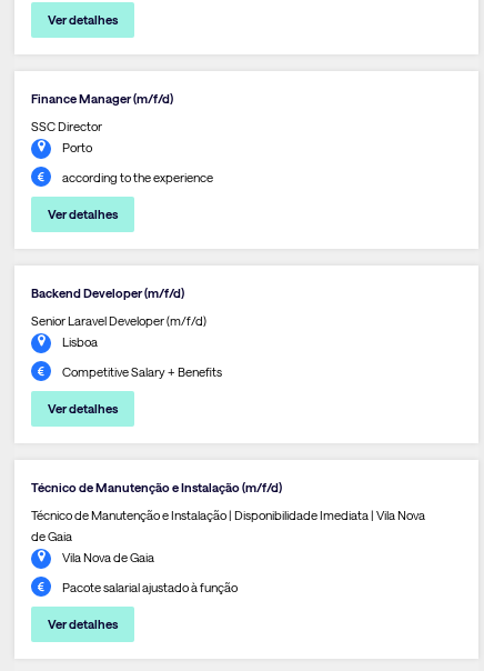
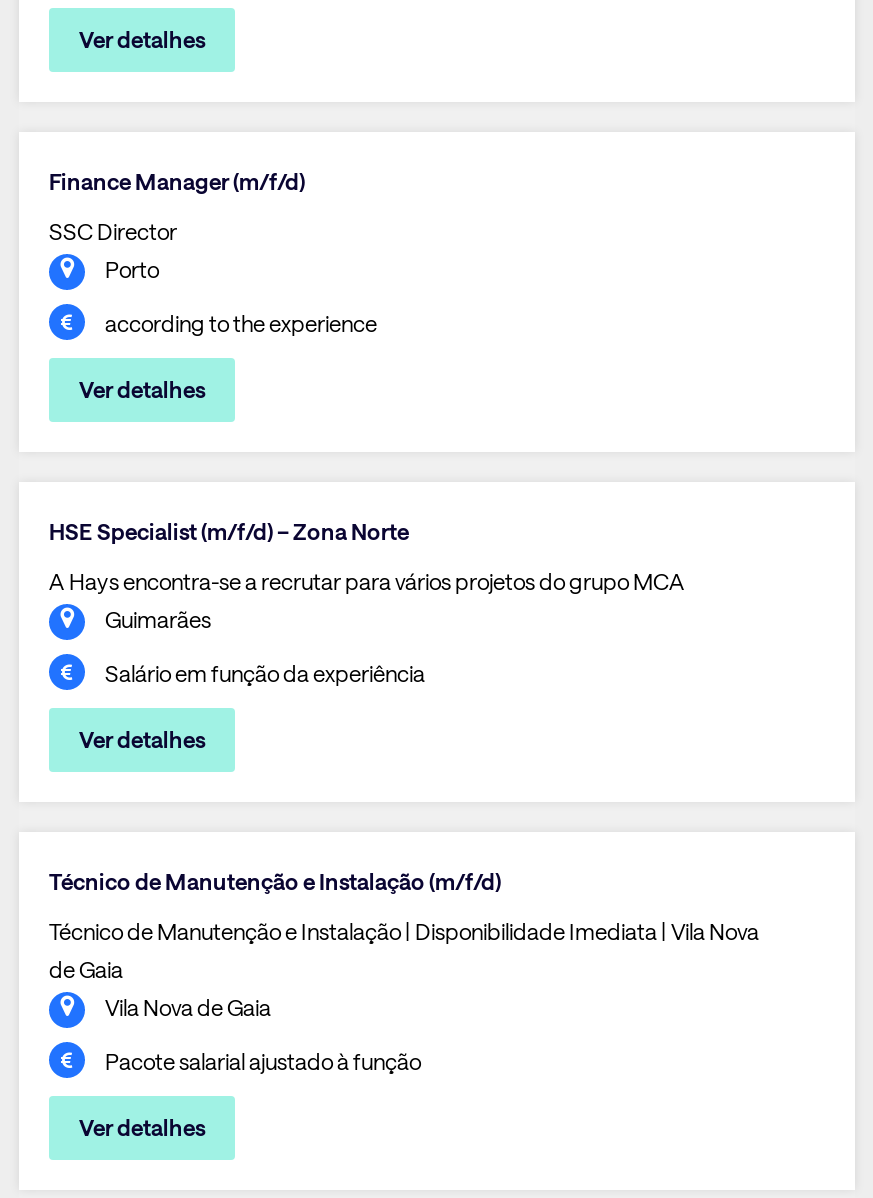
[31,286,184,300] Backend Developer (m/f/d) -> [49,518,409,544] HSE Specialist (m/f/d) – Zona Norte
[31,313,206,328] Senior Laravel Developer (m/f/d) -> [49,568,685,594] A Hays encontra-se a recrutar para vários projetos do grupo MCA
[62,334,98,349] Lisboa -> [105,606,211,632] Guimarães
[62,364,222,379] Competitive Salary + Benefits -> [105,660,425,686] Salário em função da experiência

